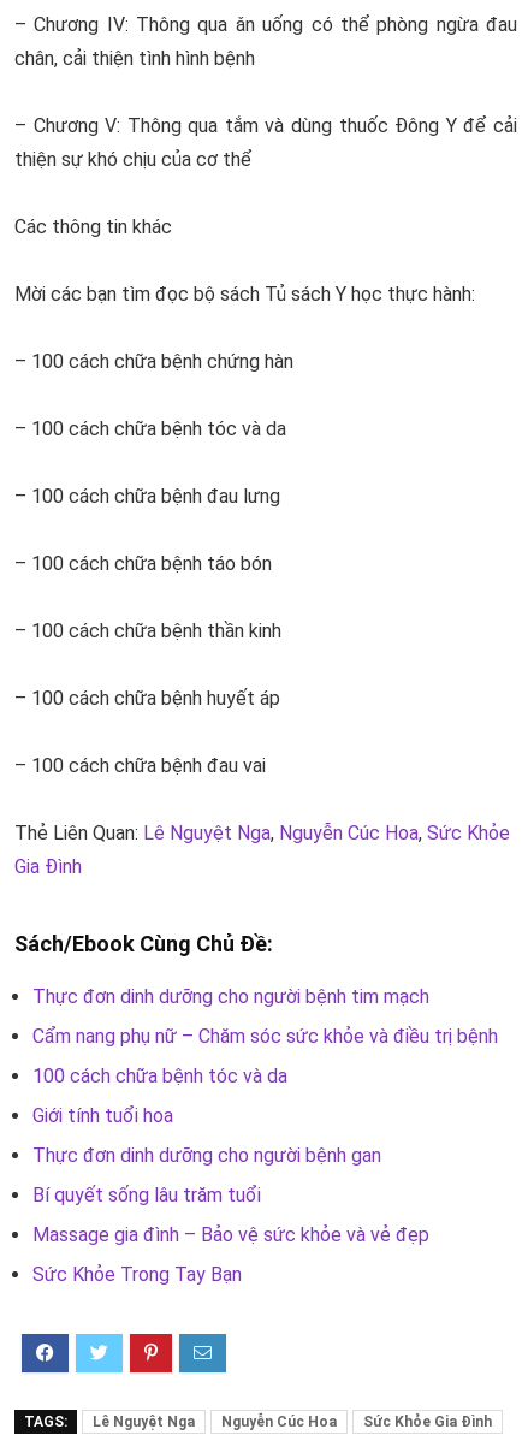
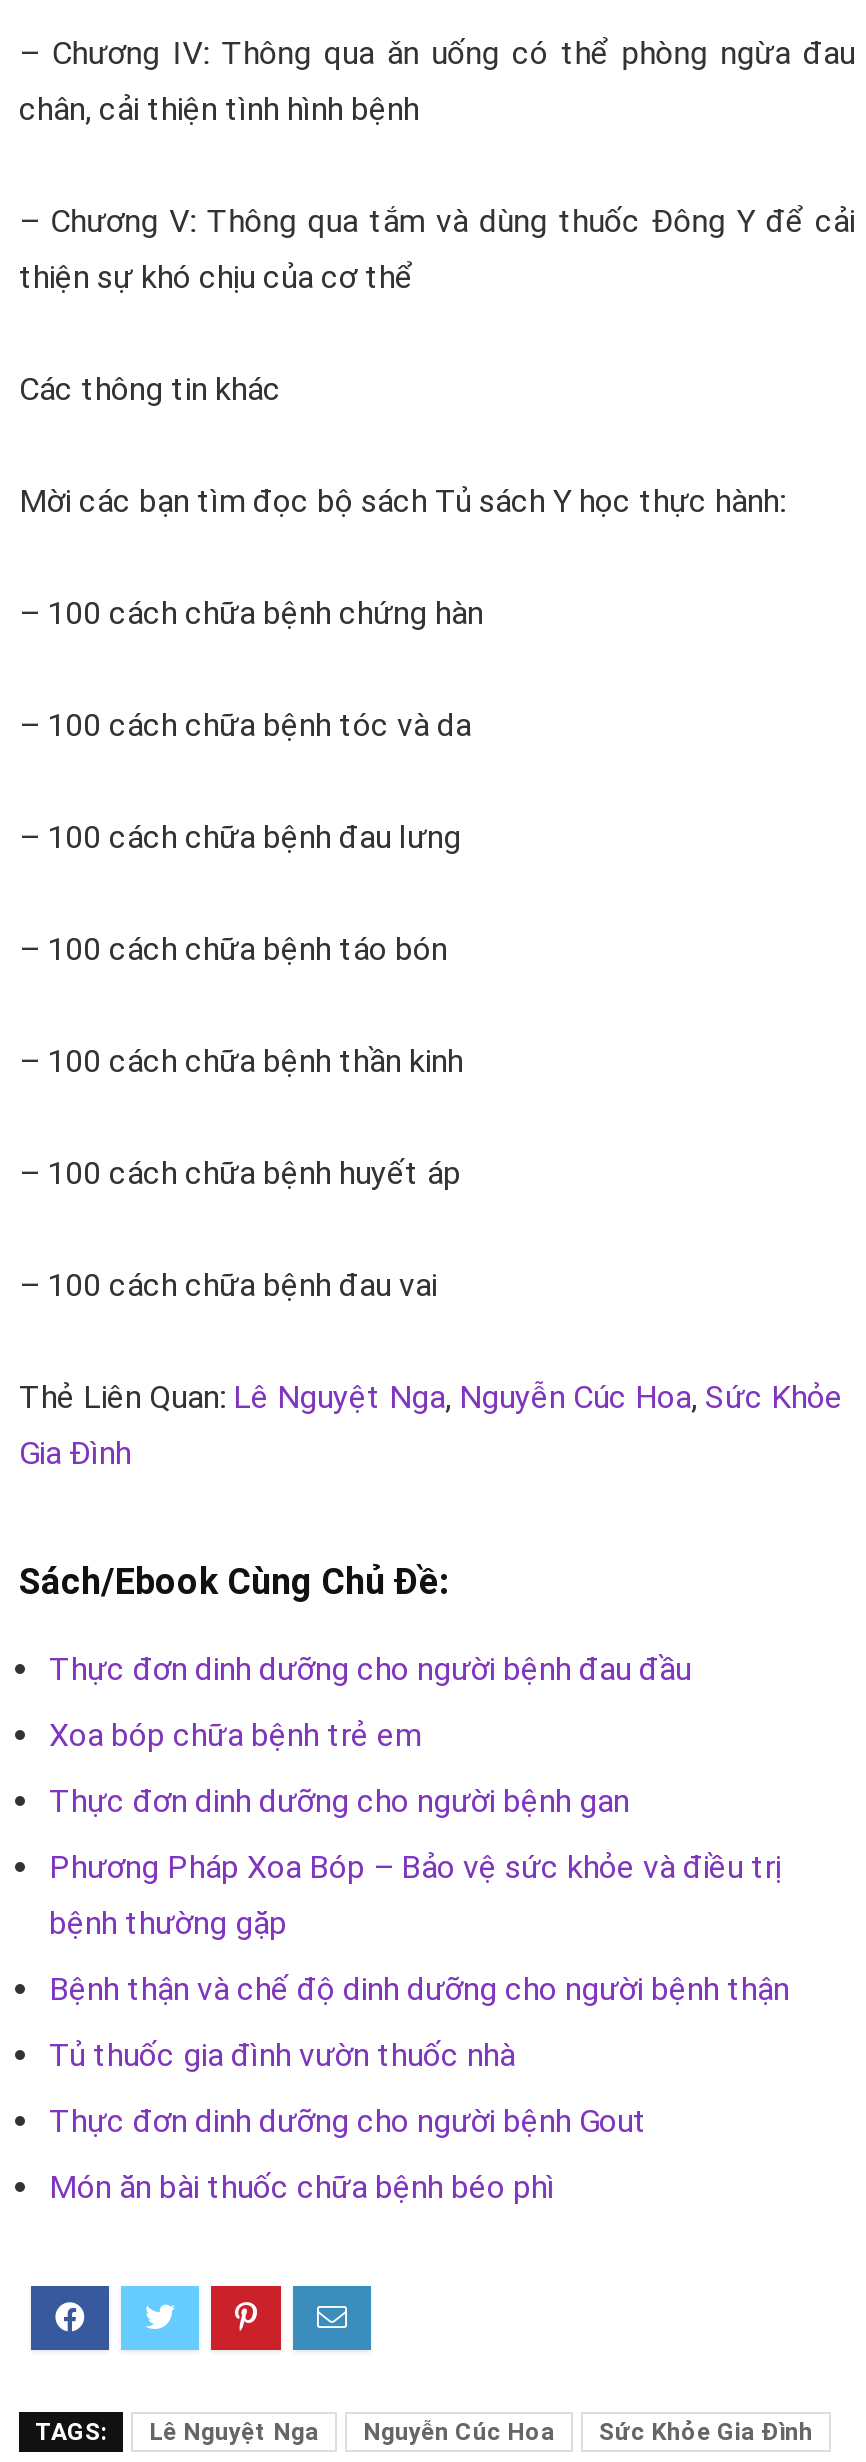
[32,985,498,1127] Thực đơn dinh dưỡng cho người bệnh tim mạch | Cẩm nang phụ nữ – Chăm sóc sức khỏe và điều trị bệnh | 100 cách chữa bệnh tóc và da | Giới tính tuổi hoa -> [49,1650,691,1754] Thực đơn dinh dưỡng cho người bệnh đau đầu | Xoa bóp chữa bệnh trẻ em
moved [32,1144,381,1167] -> [49,1782,629,1820]: Thực đơn dinh dưỡng cho người bệnh gan
[32,1184,429,1286] Bí quyết sống lâu trăm tuổi | Massage gia đình – Bảo vệ sức khỏe và vẻ đẹp | Sức Khỏe Trong Tay Bạn -> [49,1848,789,2206] Phương Pháp Xoa Bóp – Bảo vệ sức khỏe và điều trị | bệnh thường gặp | Bệnh thận và chế độ dinh dưỡng cho người bệnh thận | Tủ thuốc gia đình vườn thuốc nhà | Thực đơn dinh dưỡng cho người bệnh Gout | Món ăn bài thuốc chữa bệnh béo phì

